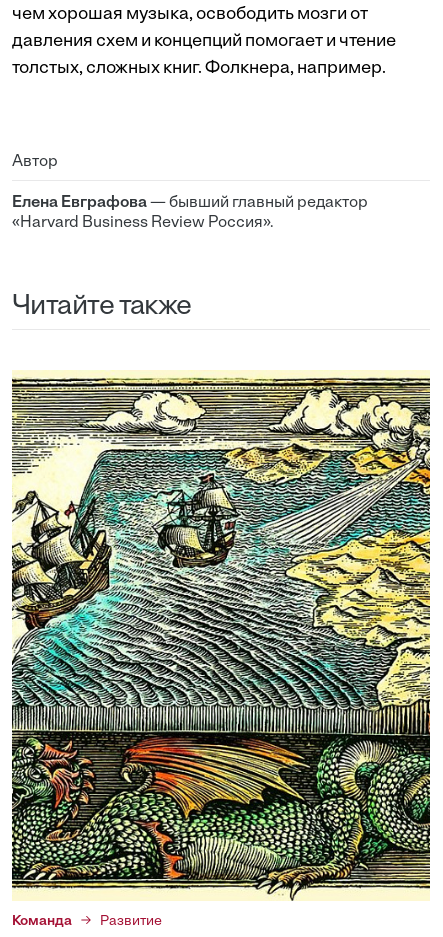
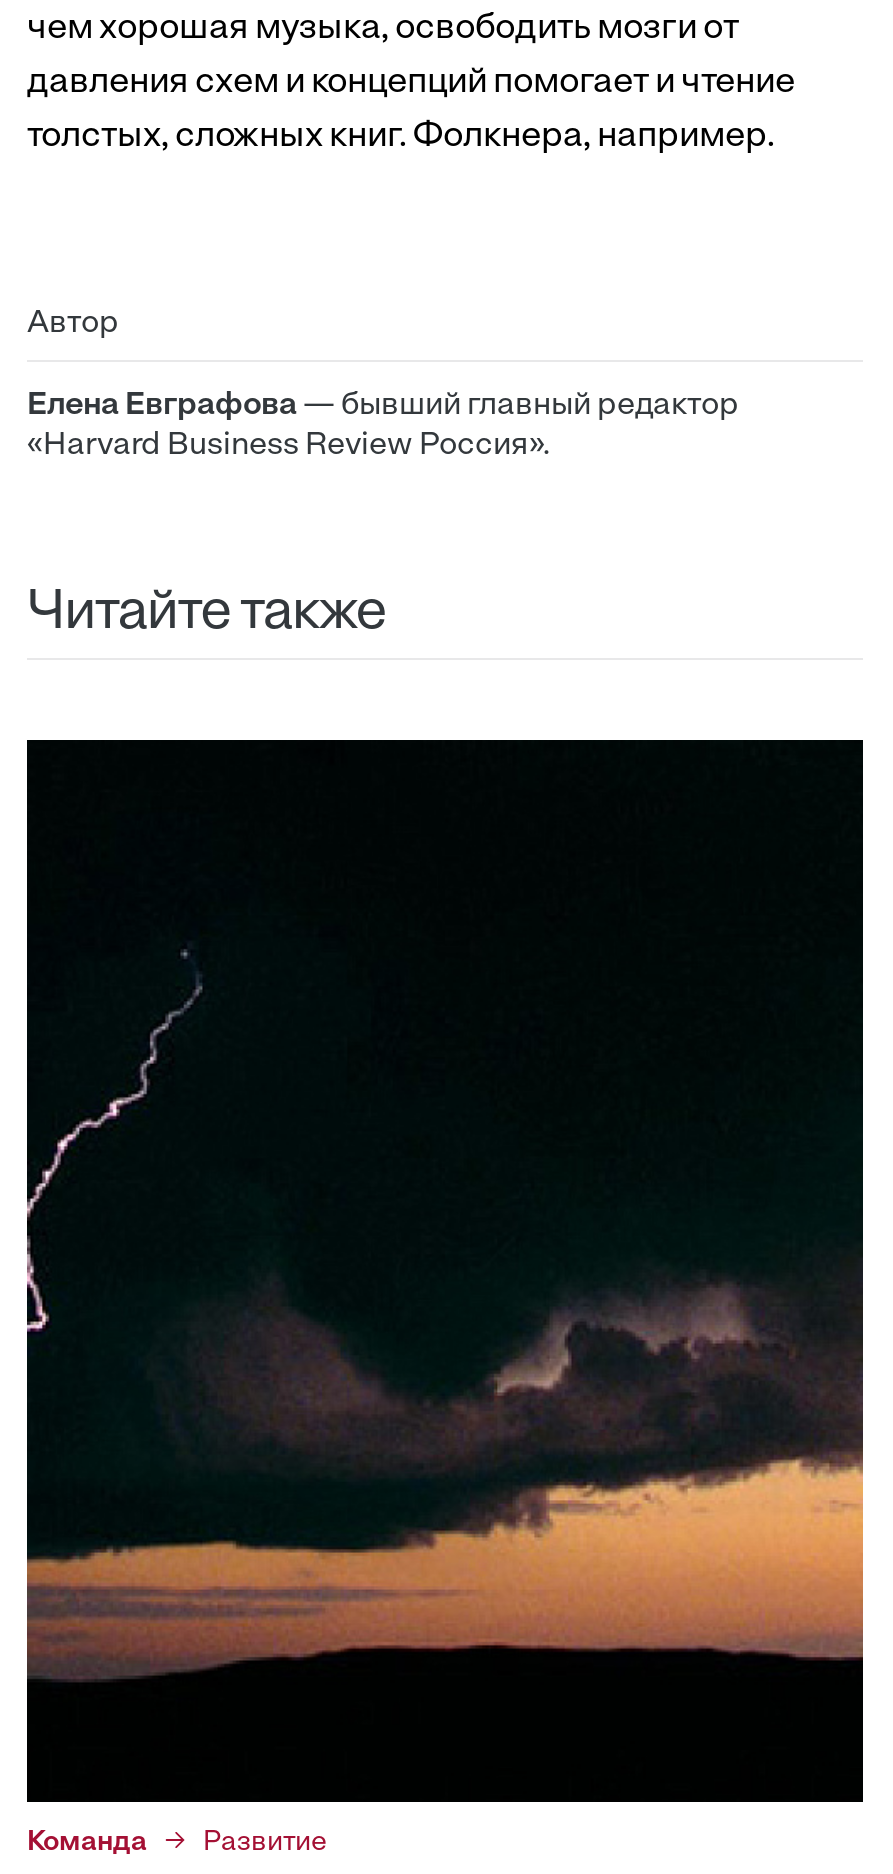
[11,370,431,901] [image] -> [25,738,865,1804] [image]

